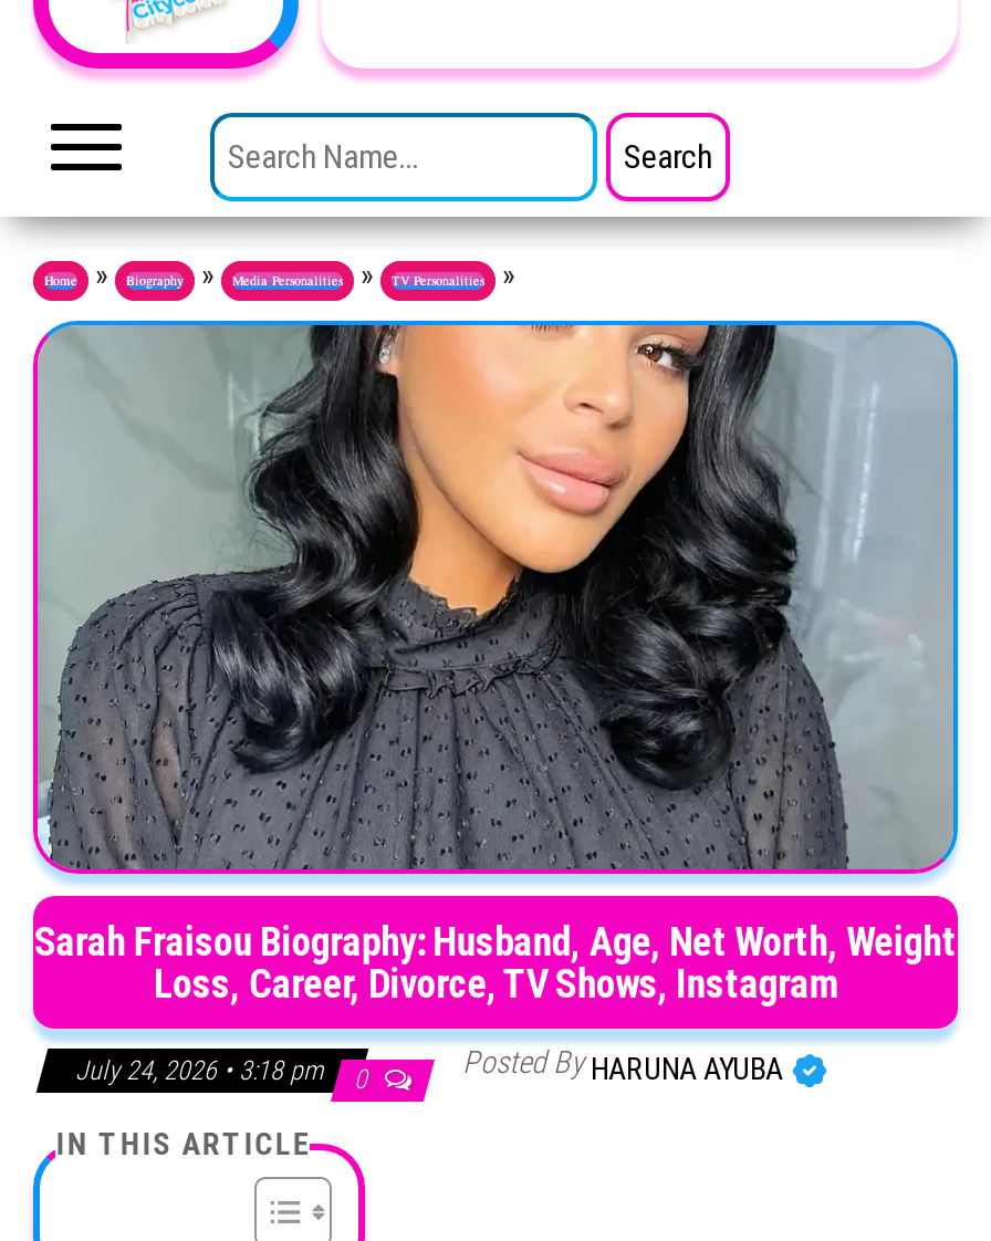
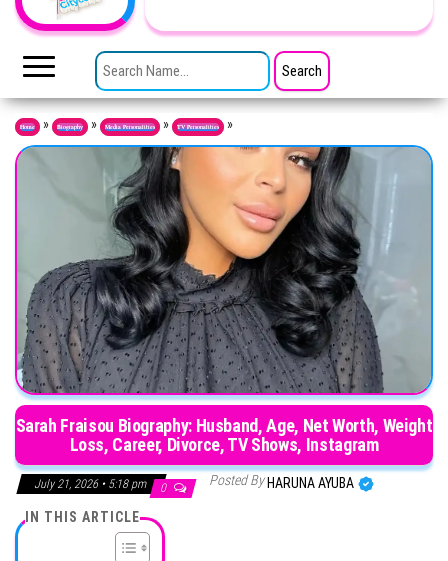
[75,1055,374,1094] July 24, 2026 • 3:18 pm 0 -> [34,477,169,495] July 21, 2026 • 5:18 pm 0

